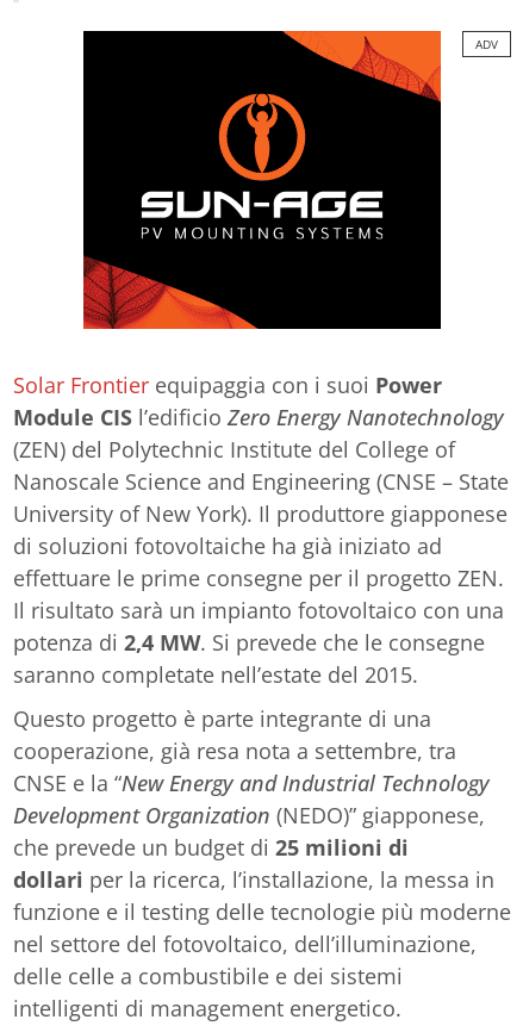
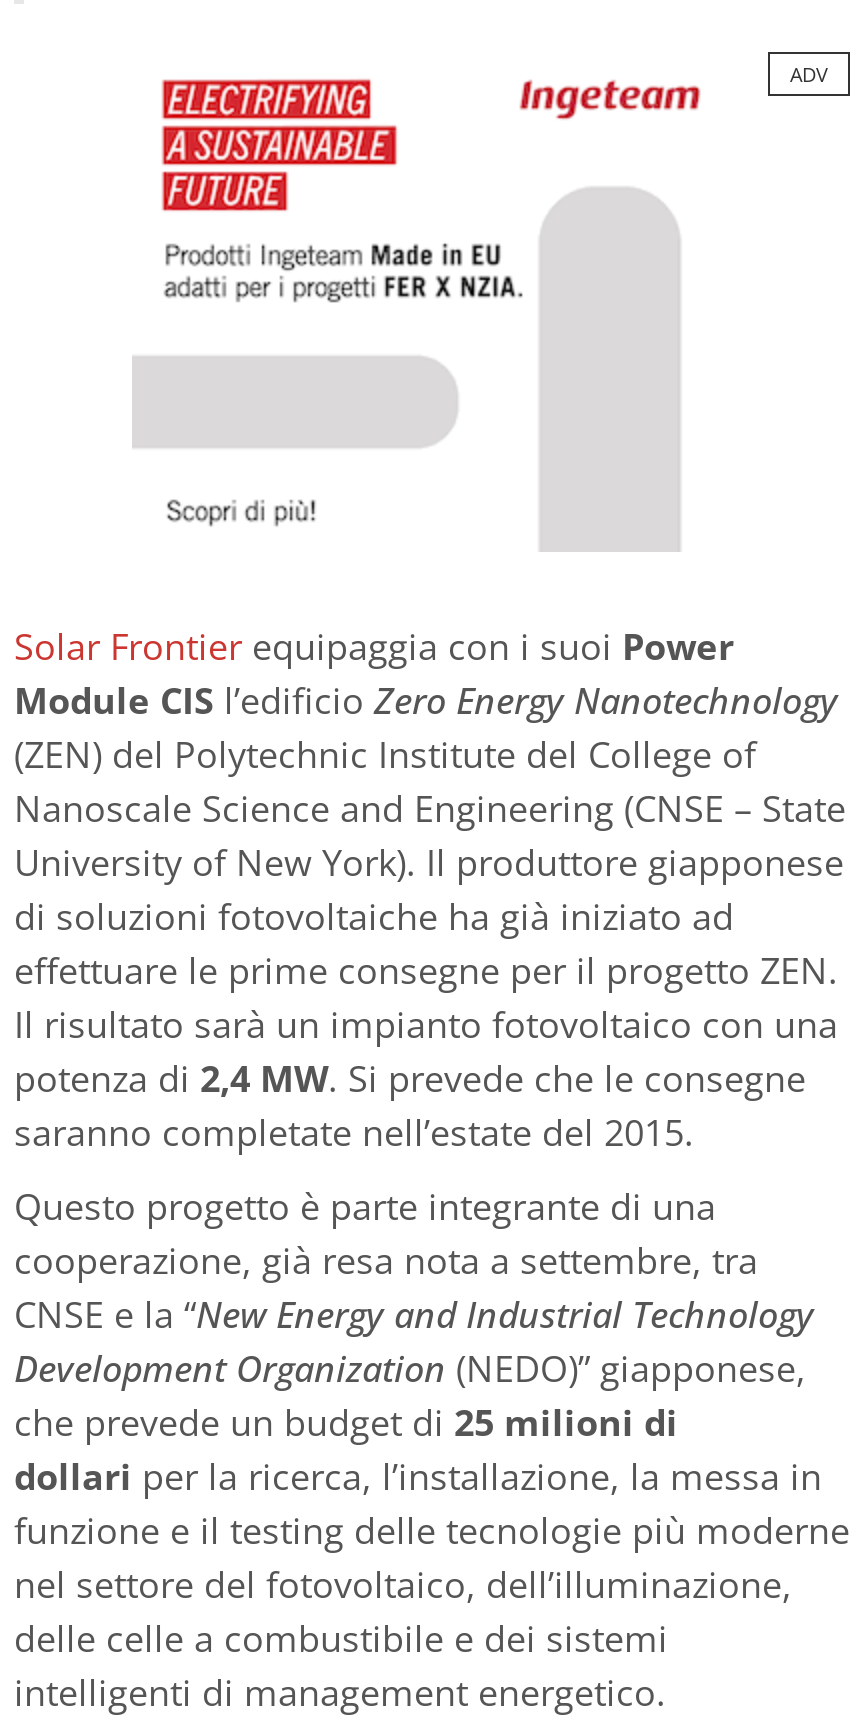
[82,30,442,330] [image] -> [132,52,732,552] [image]

